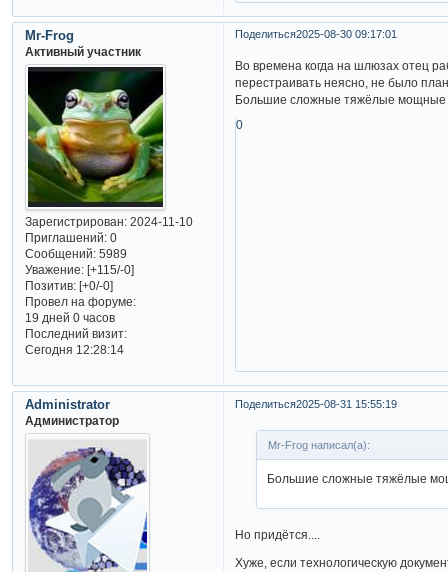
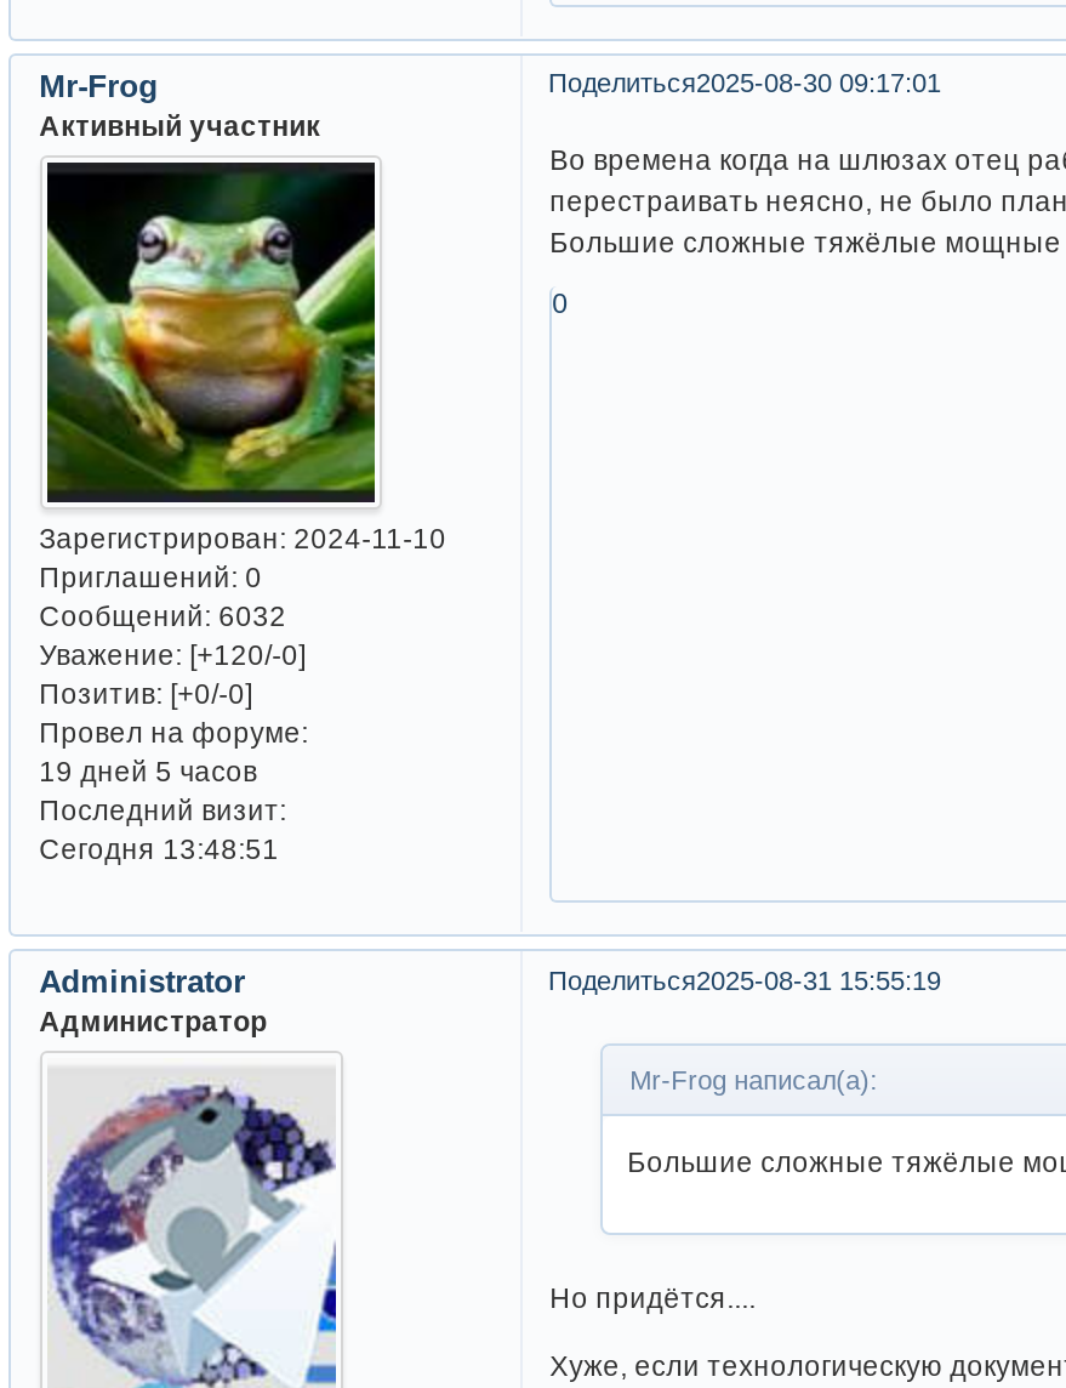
[25,247,127,260] Сообщений: 5989 -> [39,600,286,631] Сообщений: 6032
[25,263,134,276] Уважение: [+115/-0] -> [39,639,306,670] Уважение: [+120/-0]
[25,311,115,324] 19 дней 0 часов -> [39,755,257,787] 19 дней 5 часов
[25,343,124,356] Сегодня 12:28:14 -> [39,833,279,864] Сегодня 13:48:51

